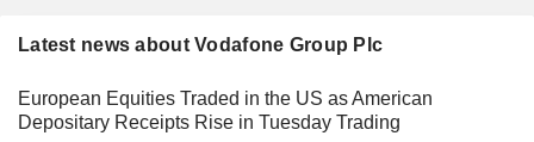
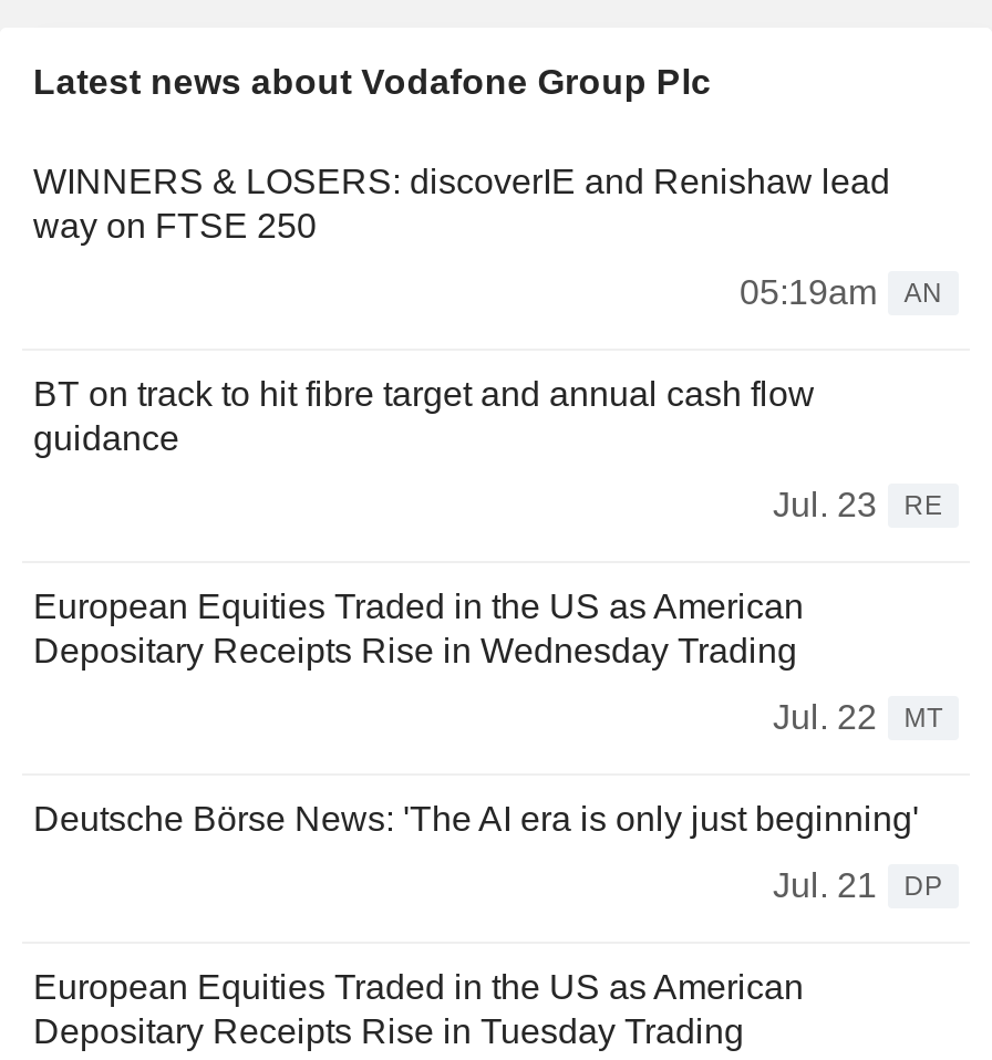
none -> [33,162,943,904] WINNERS & LOSERS: discoverIE and Renishaw lead | way on FTSE 250 | 05:19am | AN | BT on track to hit fibre target and annual cash flow | guidance | Jul. 23 | RE | European Equities Traded in the US as American | Depositary Receipts Rise in Wednesday Trading | Jul. 22 | MT | Deutsche Börse News: 'The AI era is only just beginning' | Jul. 21 | DP

